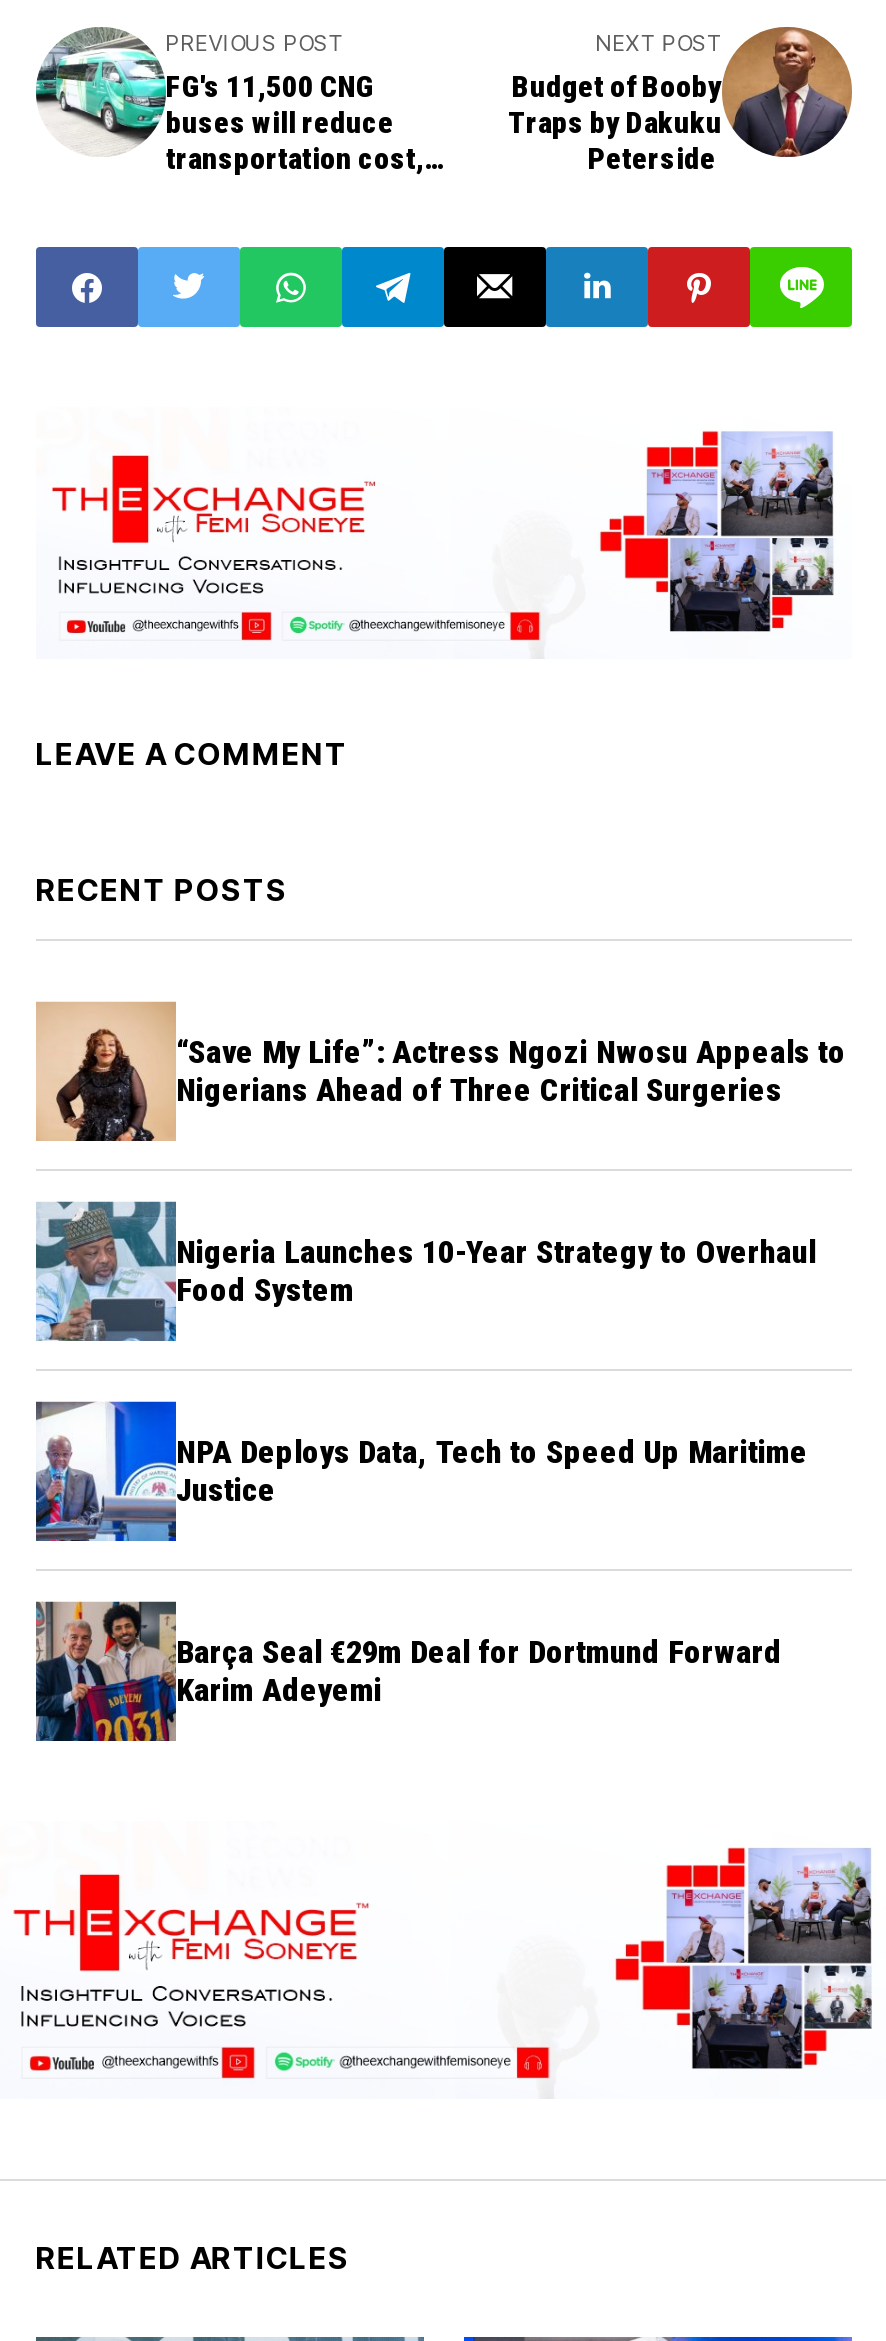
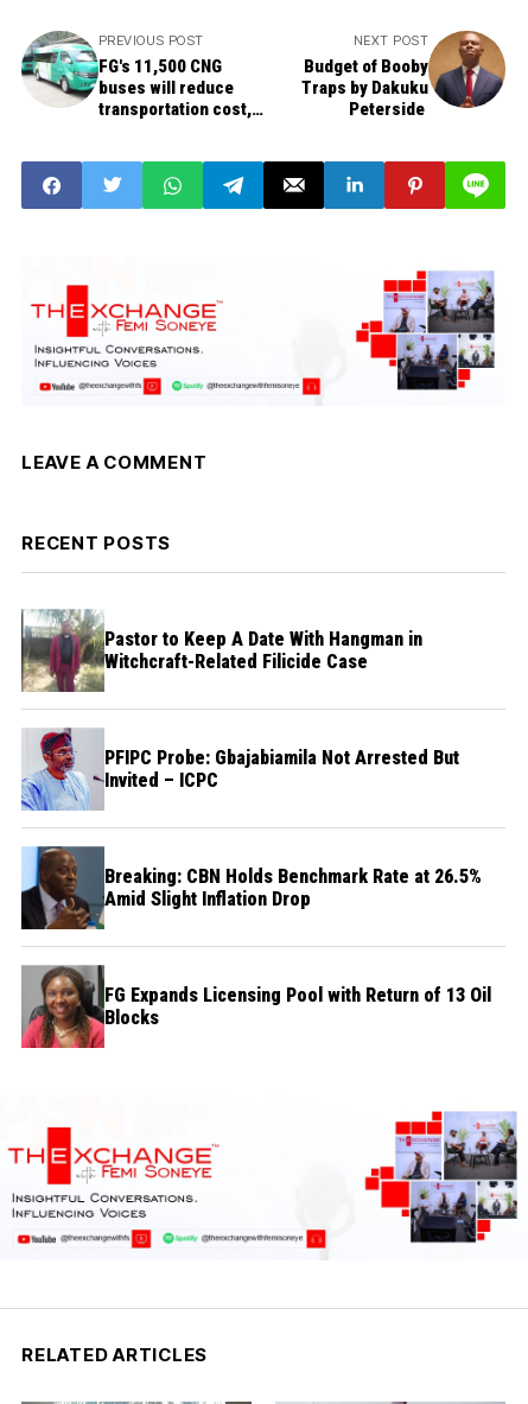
[36,1001,846,1141] [image] | “Save My Life”: Actress Ngozi Nwosu Appeals to | Nigerians Ahead of Three Critical Surgeries -> [20,609,422,692] [image] | Pastor to Keep A Date With Hangman in | Witchcraft-Related Filicide Case
[34,1201,816,1343] [image] | Nigeria Launches 10-Year Strategy to Overhaul | Food System -> [21,728,459,812] [image] | PFIPC Probe: Gbajabiamila Not Arrested But | Invited – ICPC
[34,1399,808,1543] [image] | NPA Deploys Data, Tech to Speed Up Maritime | Justice -> [20,845,482,930] [image] | Breaking: CBN Holds Benchmark Rate at 26.5% | Amid Slight Inflation Drop
[34,1601,782,1743] [image] | Barça Seal €29m Deal for Dortmund Forward | Karim Adeyemi -> [20,965,491,1049] [image] | FG Expands Licensing Pool with Return of 13 Oil | Blocks

